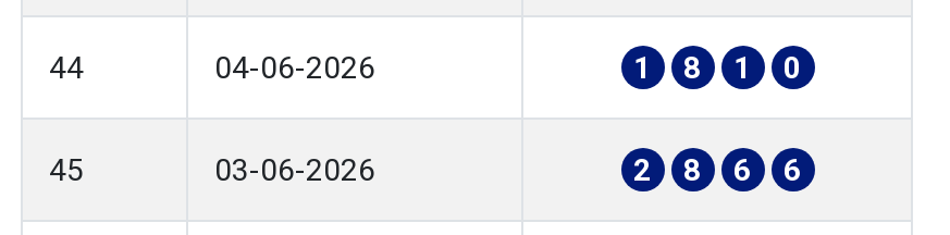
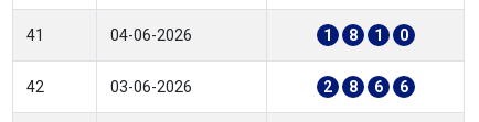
[49,49,84,84] 44 -> [26,26,44,44] 41
[49,152,84,186] 45 -> [26,78,44,95] 42

